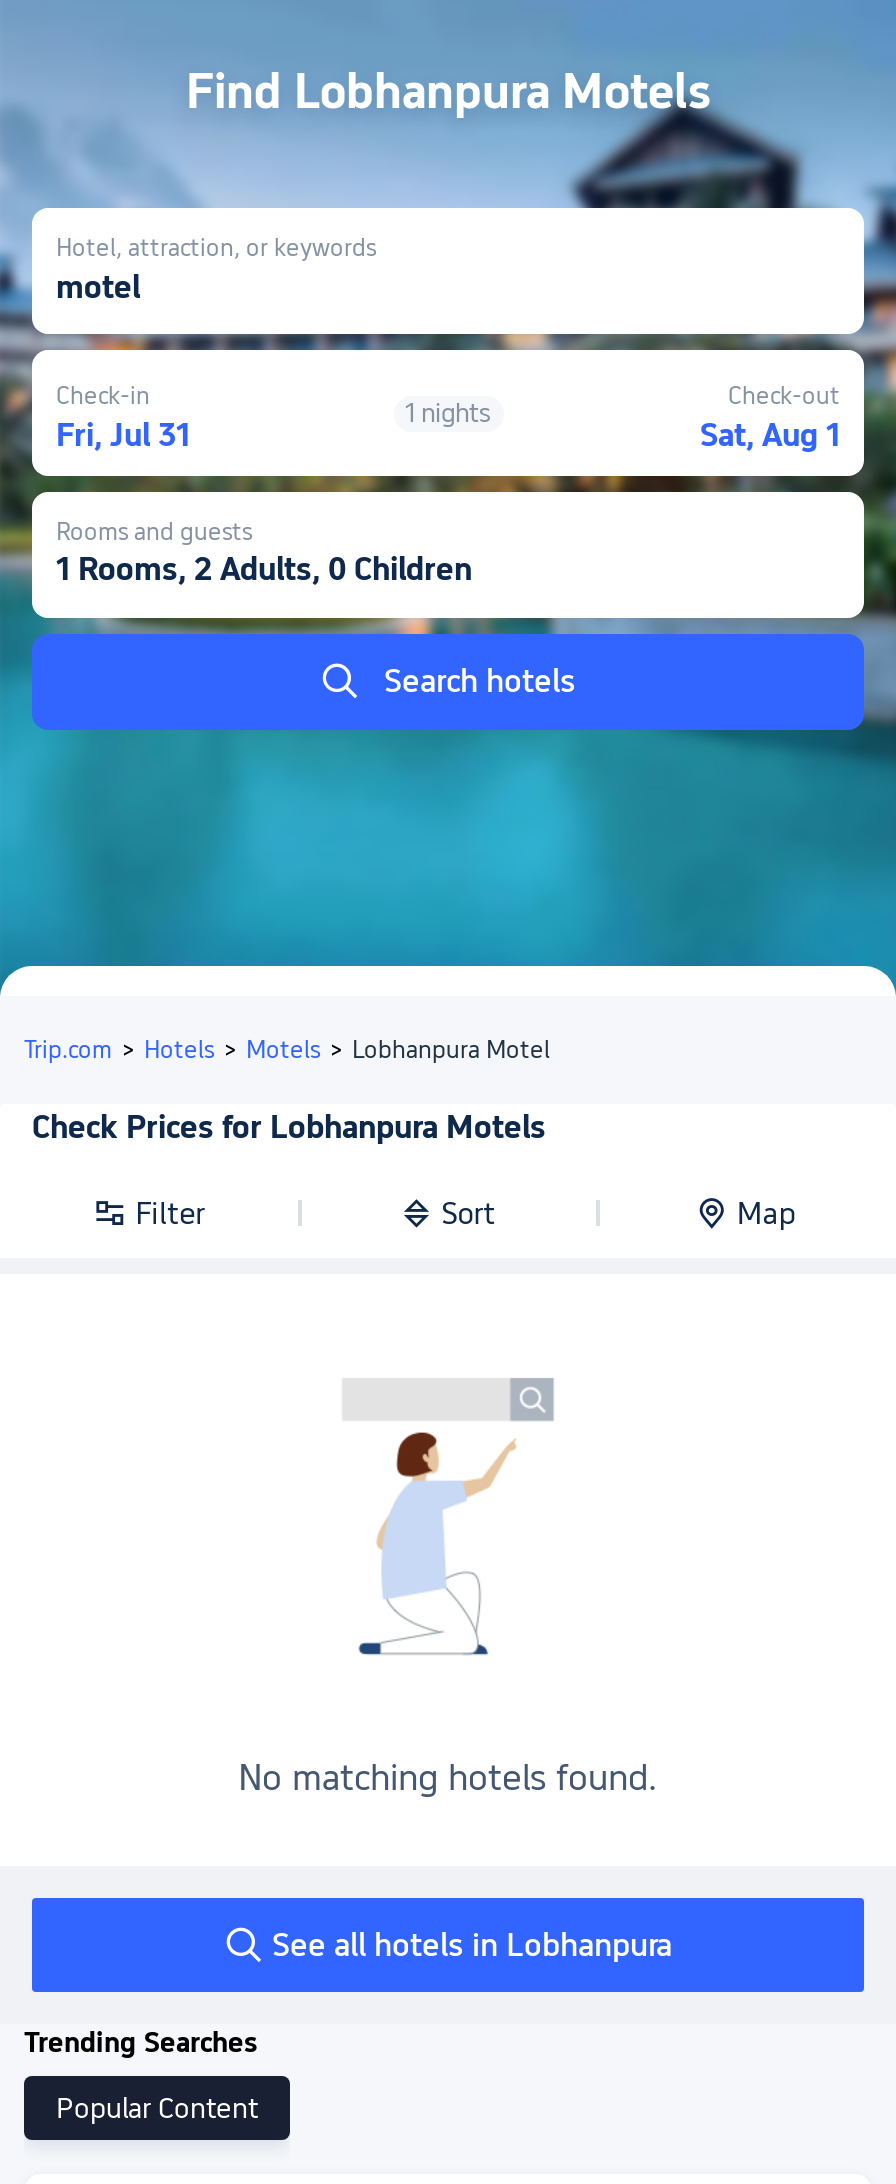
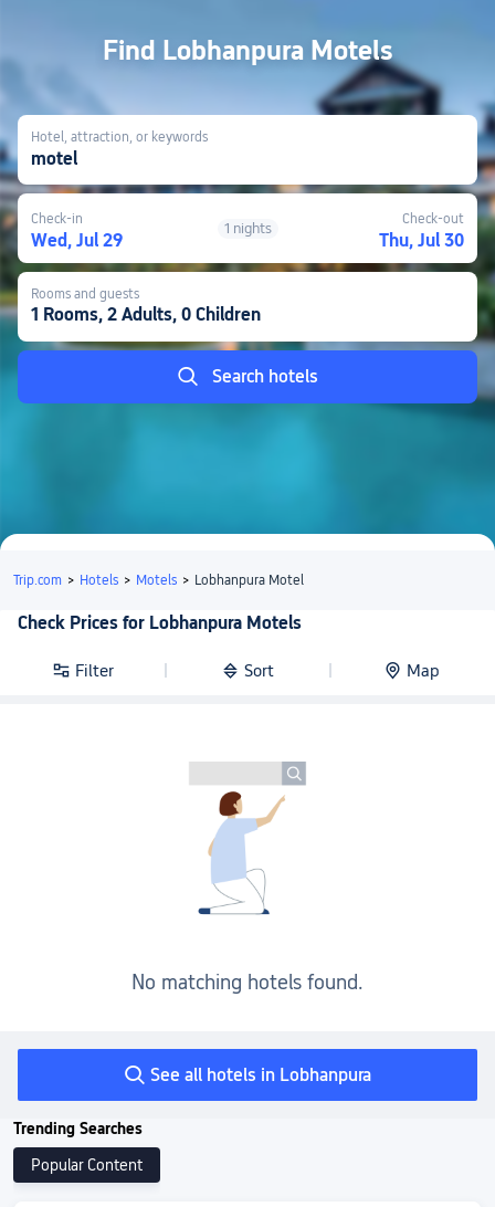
[56,415,190,453] Fri, Jul 31 -> [31,229,123,250] Wed, Jul 29
[700,415,840,453] Sat, Aug 1 -> [379,229,464,250] Thu, Jul 30

